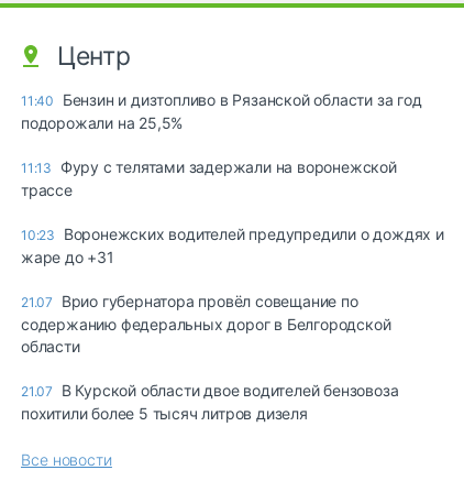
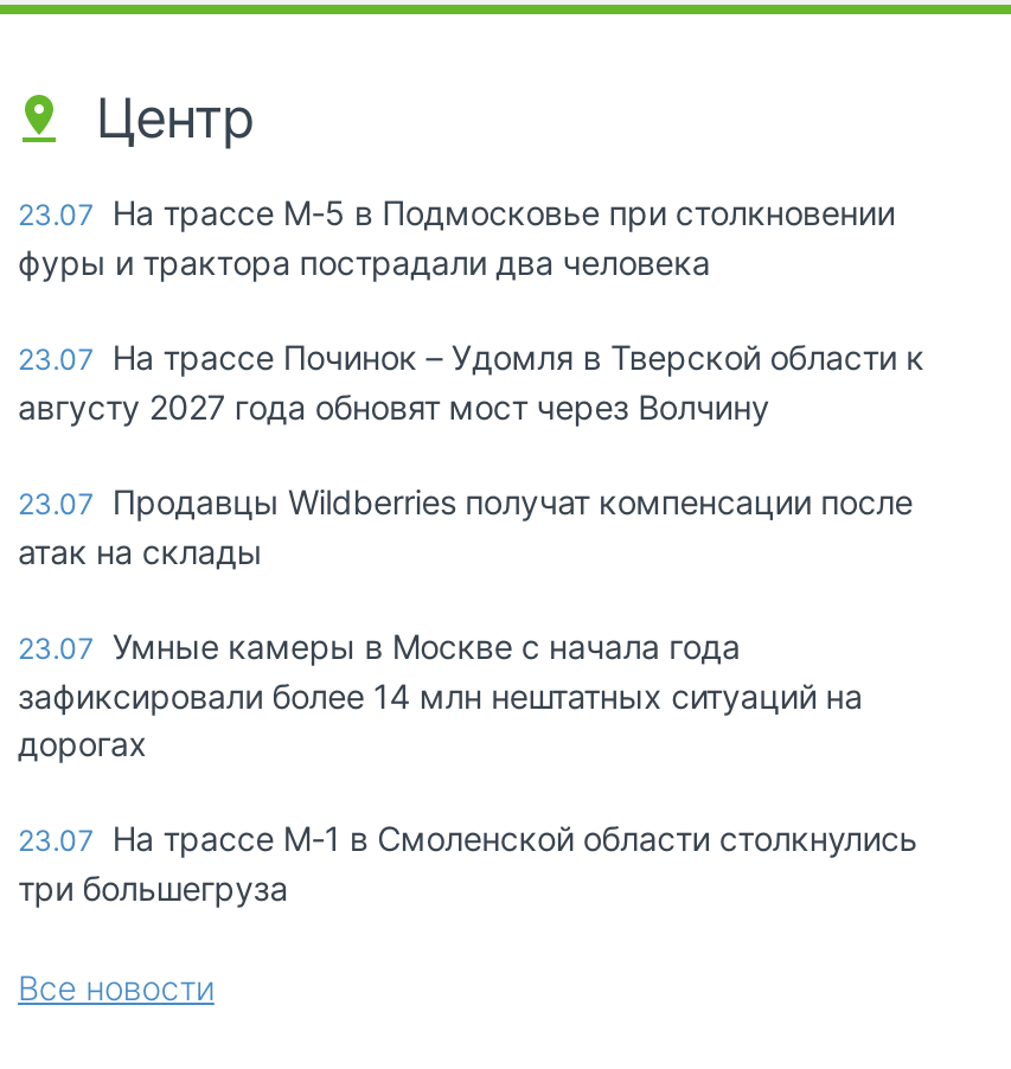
[21,90,422,132] 11:40 Бензин и дизтопливо в Рязанской области за год | подорожали на 25,5% -> [18,192,895,282] 23.07 На трассе М-5 в Подмосковье при столкновении | фуры и трактора пострадали два человека
[21,158,397,199] 11:13 Фуру с телятами задержали на воронежской | трассе -> [18,337,924,427] 23.07 На трассе Починок – Удомля в Тверской области к | августу 2027 года обновят мост через Волчину
[21,225,444,266] 10:23 Воронежских водителей предупредили о дождях и | жаре до +31 -> [18,481,913,571] 23.07 Продавцы Wildberries получат компенсации после | атак на склады
[21,292,391,356] 21.07 Врио губернатора провёл совещание по | содержанию федеральных дорог в Белгородской | области -> [18,626,863,763] 23.07 Умные камеры в Москве с начала года | зафиксировали более 14 млн нештатных ситуаций на | дорогах
[21,381,398,423] 21.07 В Курской области двое водителей бензовоза | похитили более 5 тысяч литров дизеля -> [18,818,918,908] 23.07 На трассе М-1 в Смоленской области столкнулись | три большегруза

